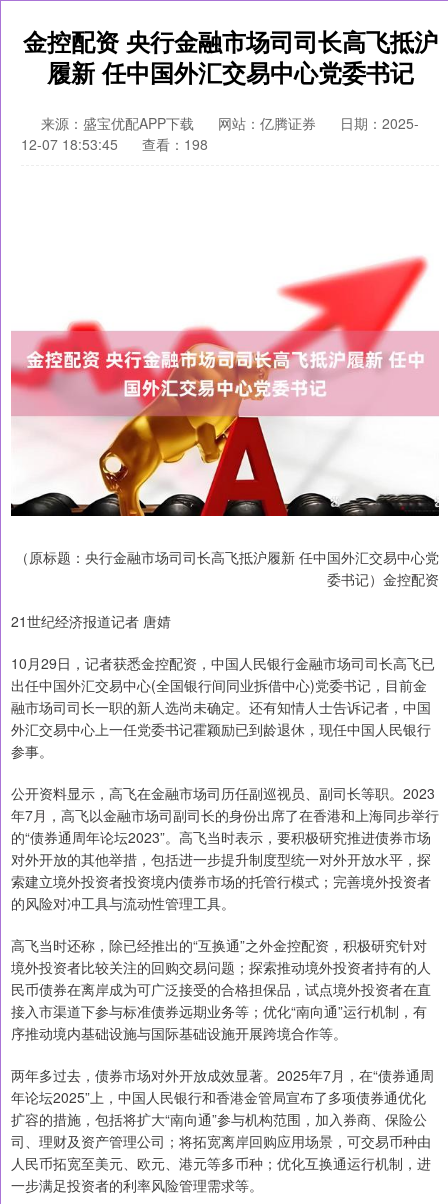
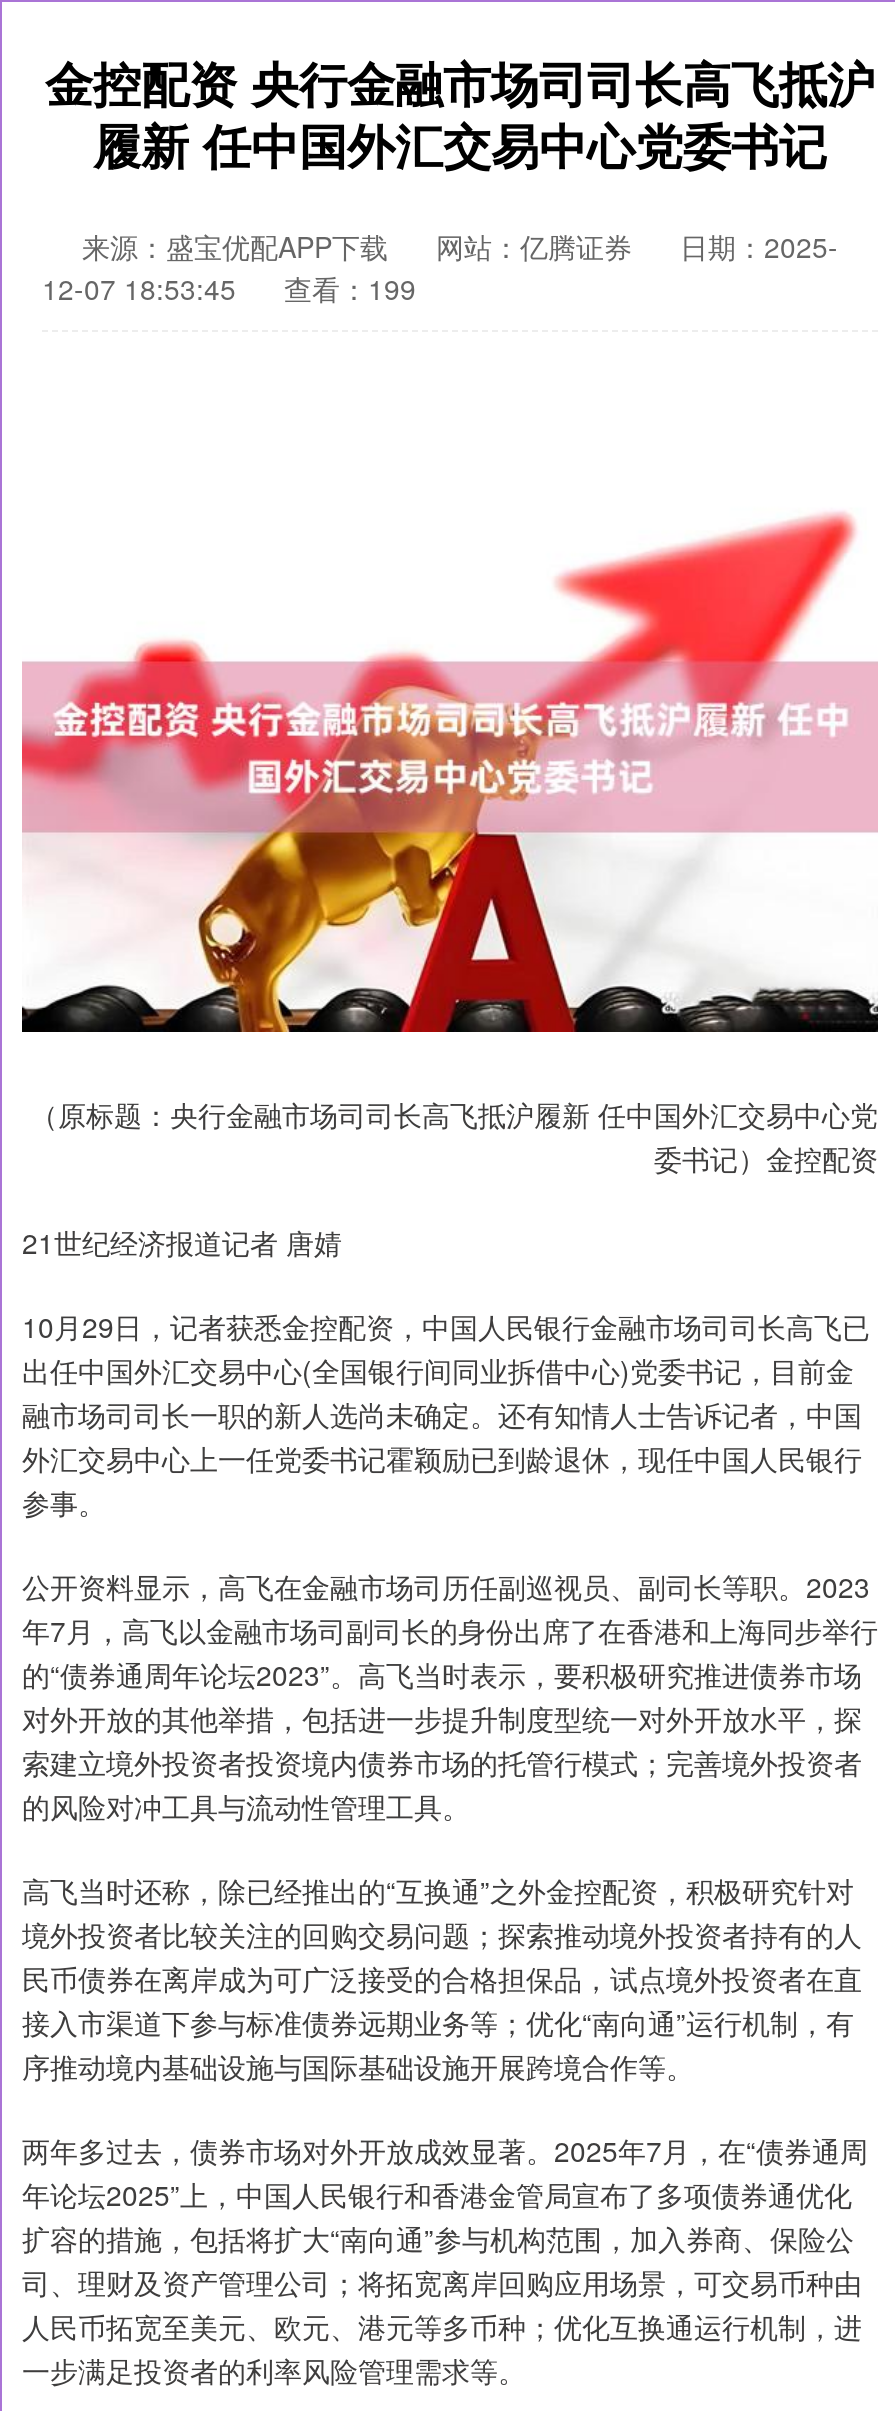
[21,134,208,154] 12-07 18:53:45 查看：198 -> [42,268,416,308] 12-07 18:53:45 查看：199

